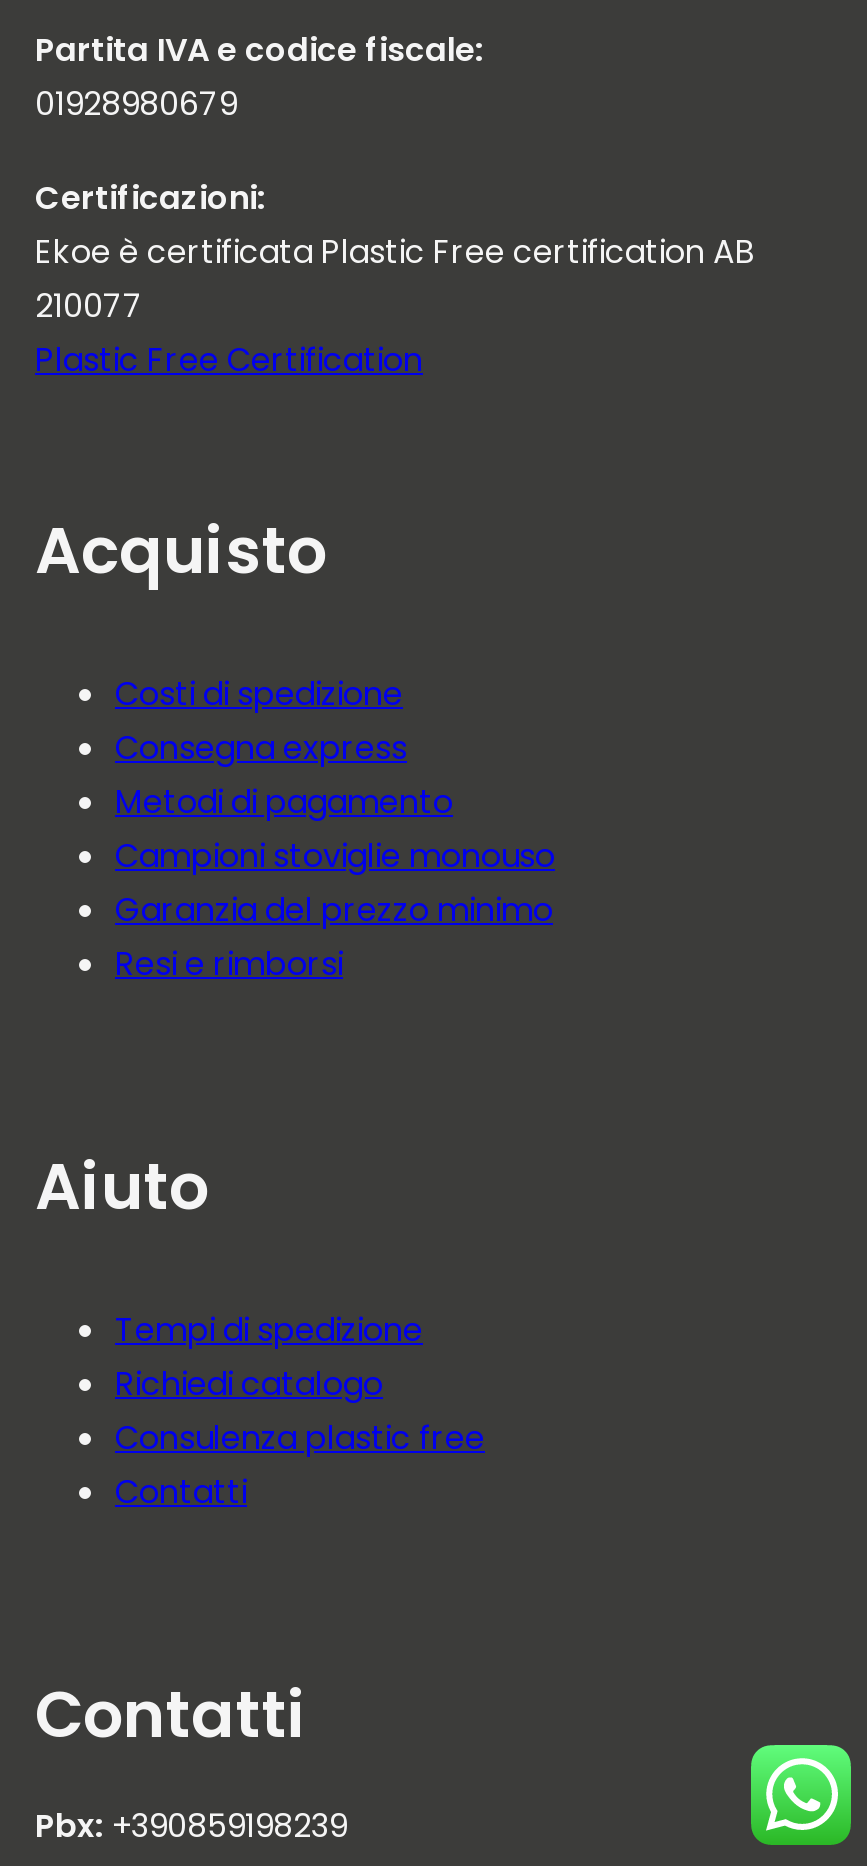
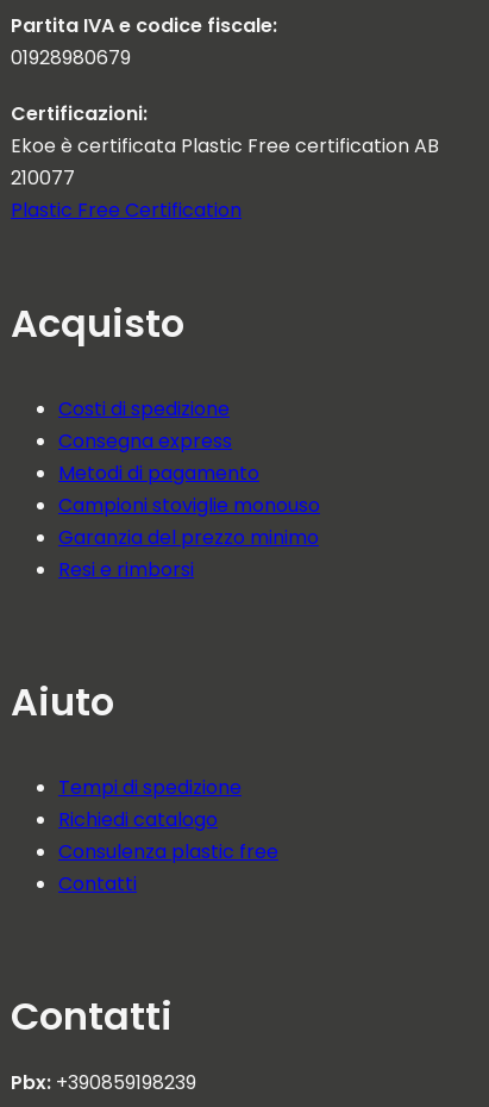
[749,1743,853,1847] [image] -> none

